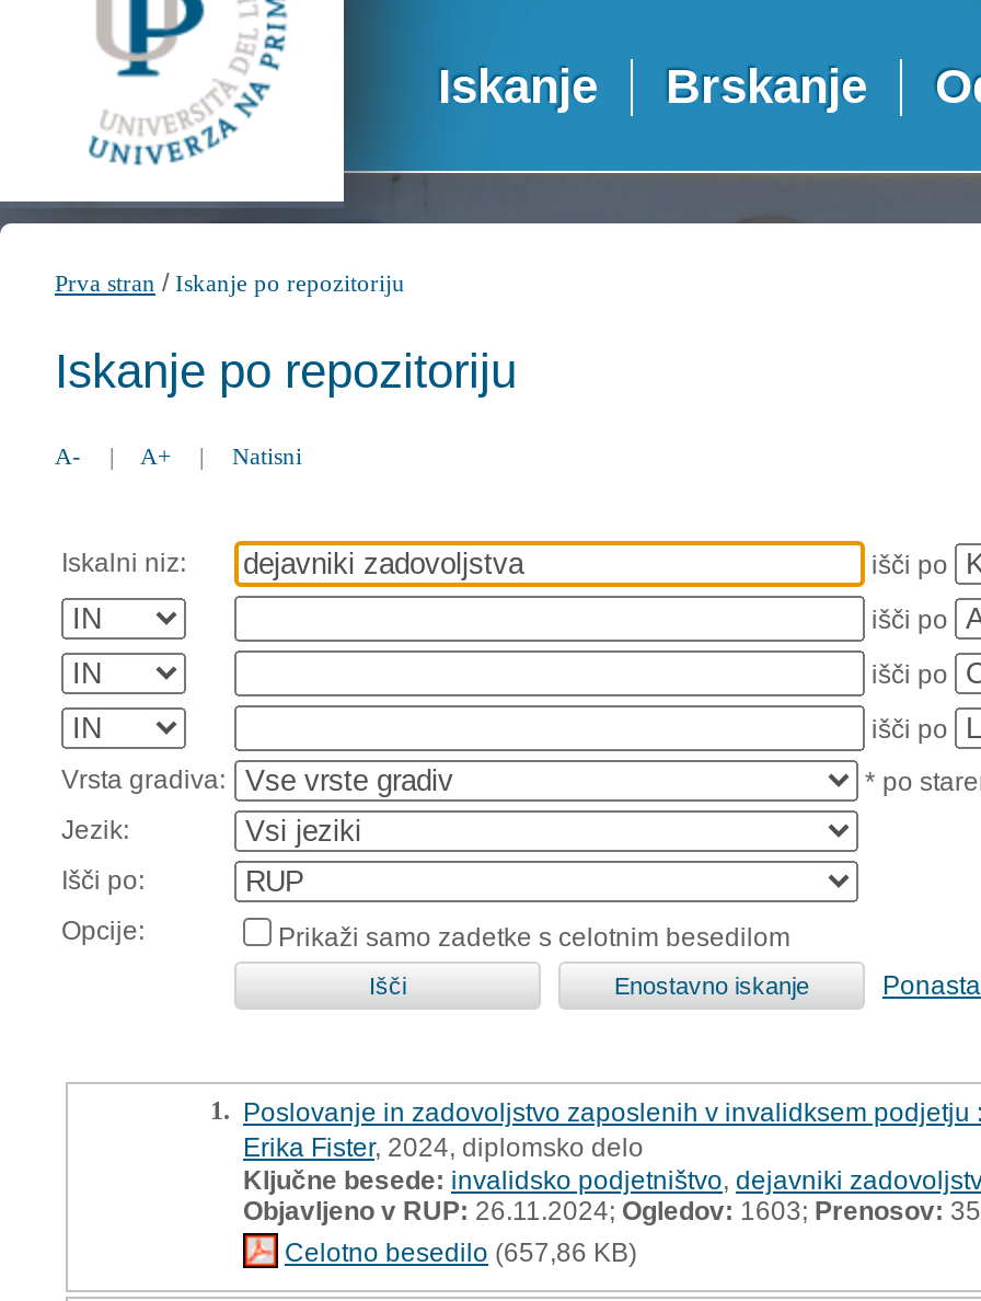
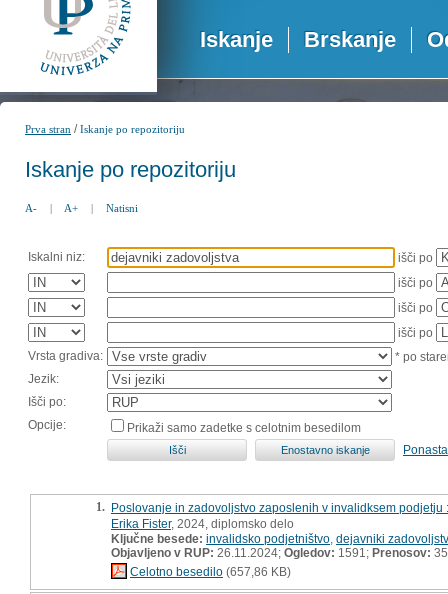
[243,1195,981,1225] Objavljeno v RUP:26.11.2024;Ogledov:1603;Prenosov:35 -> [111,545,448,559] Objavljeno v RUP:26.11.2024;Ogledov:1591;Prenosov:35

